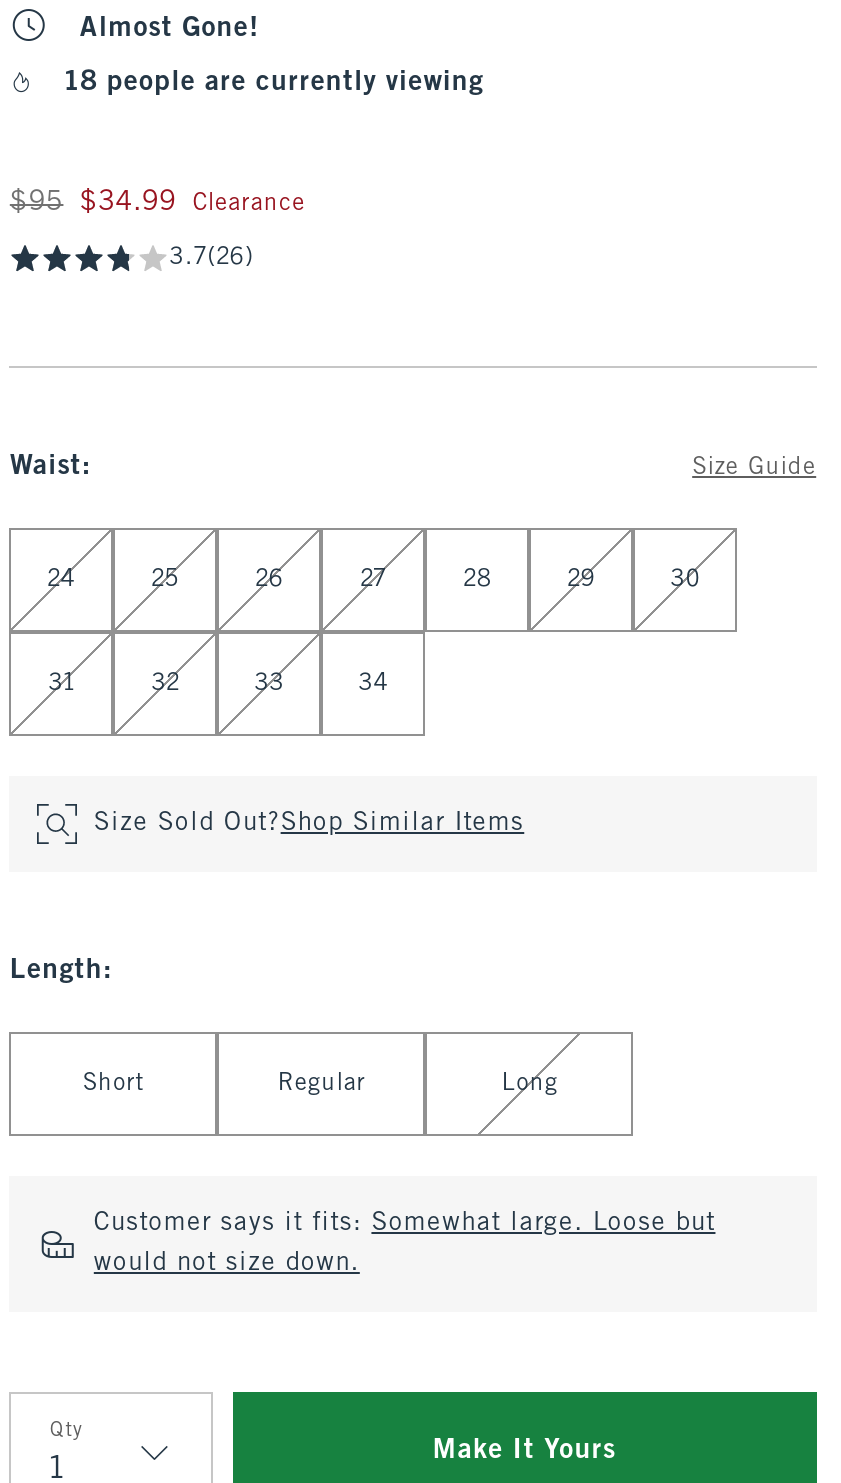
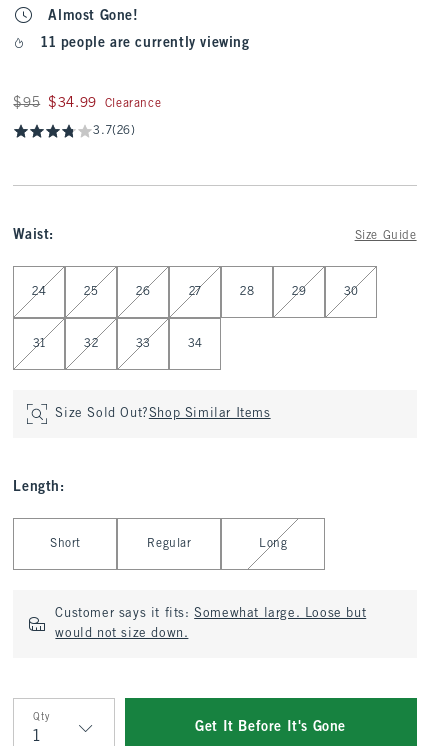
[65,70,484,96] 18 people are currently viewing -> [41,37,250,50] 11 people are currently viewing
[433,1438,616,1464] Make It Yours -> [195,721,346,734] Get It Before It's Gone

